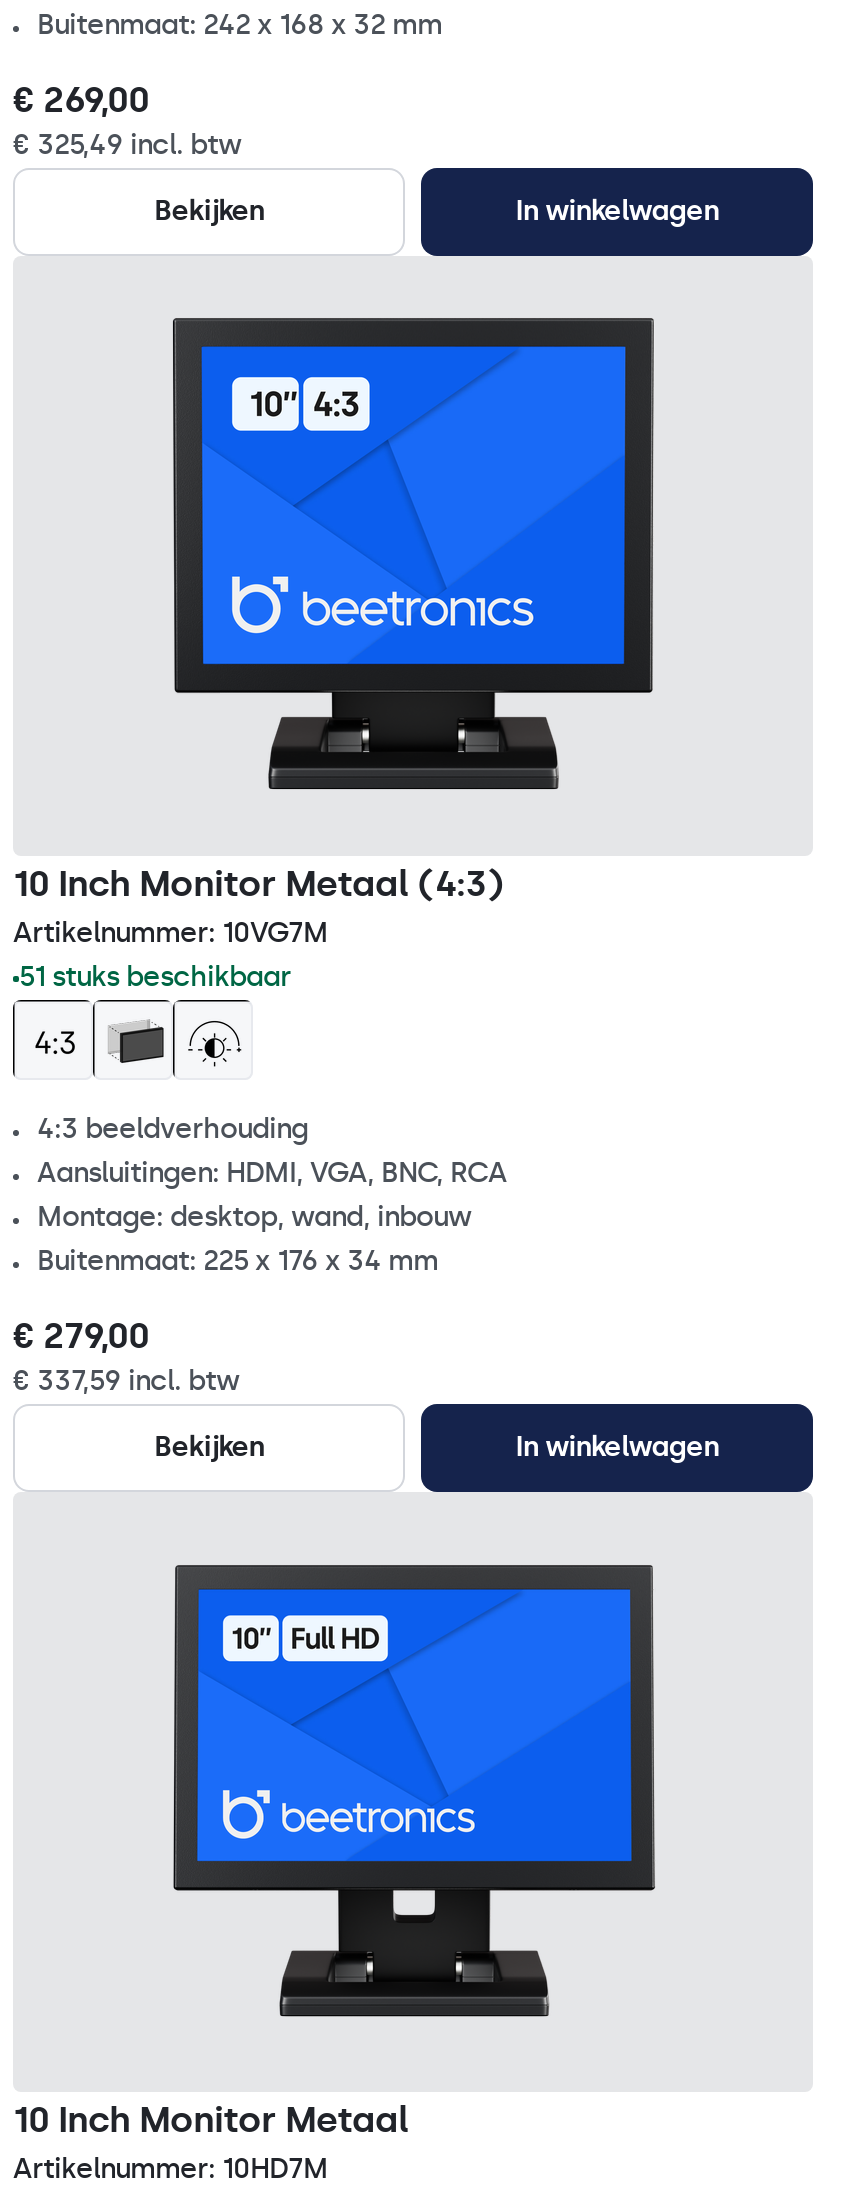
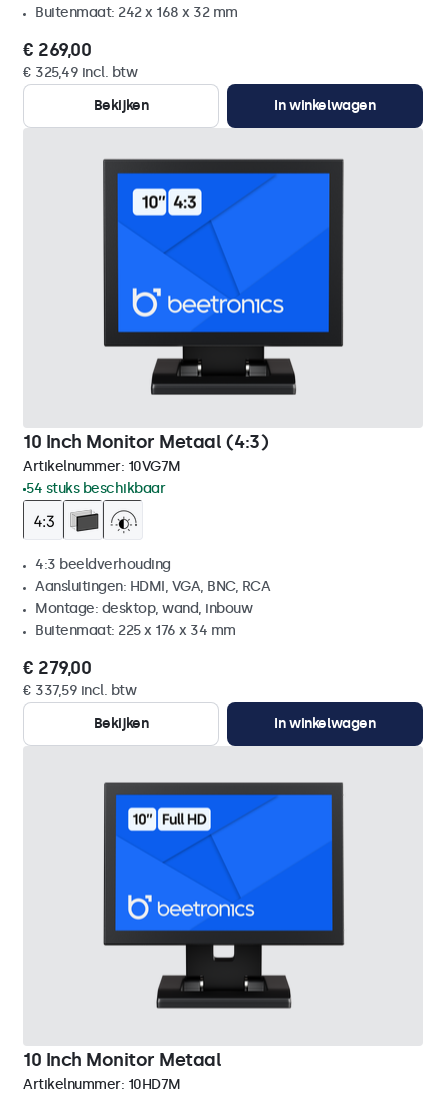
[19,960,291,994] 51 stuks beschikbaar -> [26,480,165,497] 54 stuks beschikbaar

